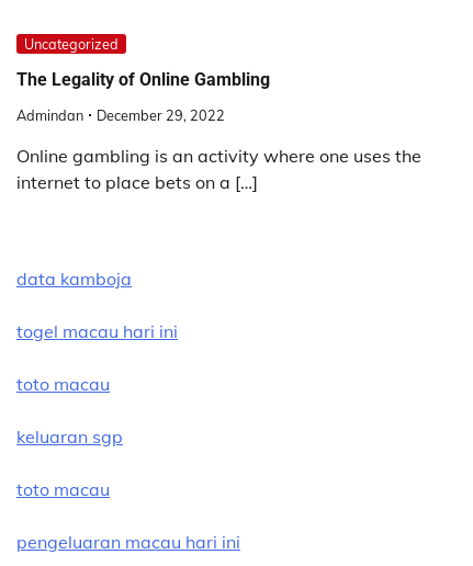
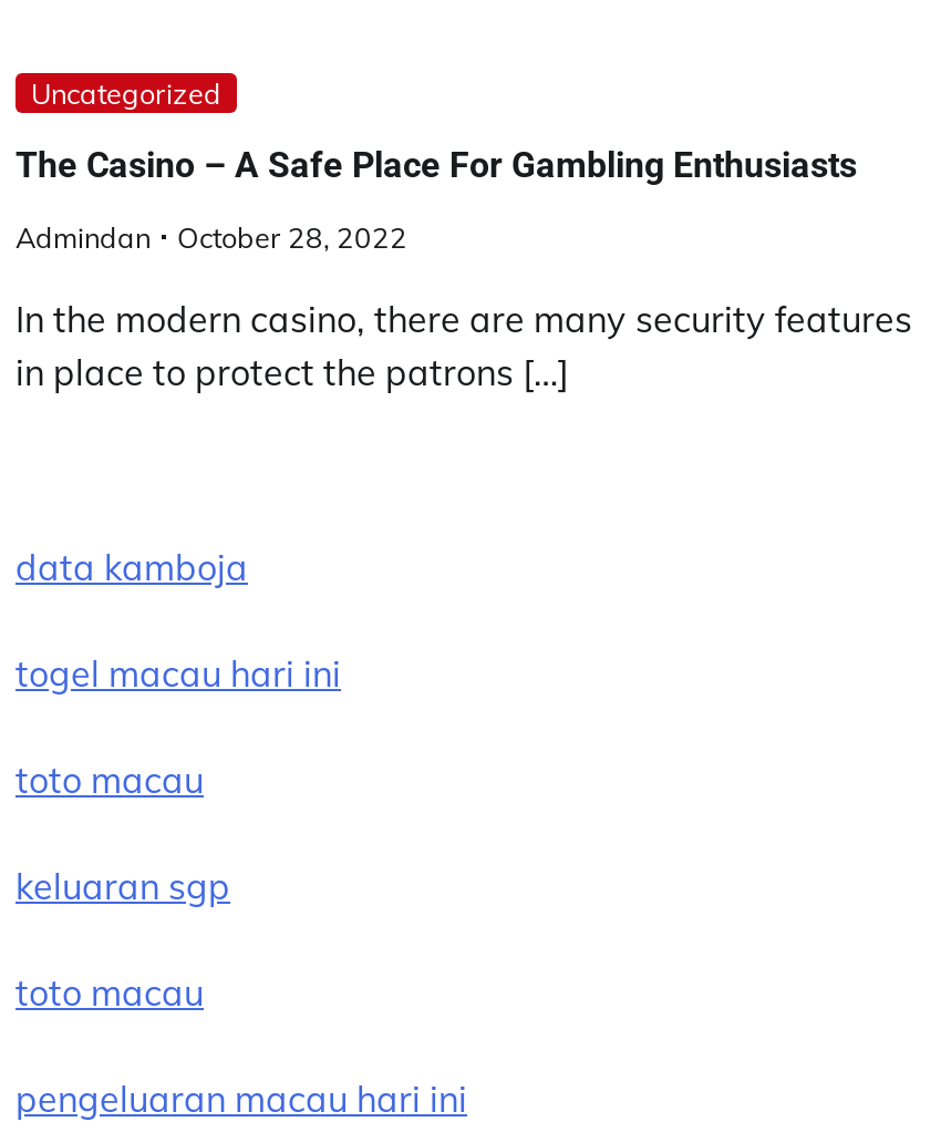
[16,69,270,89] The Legality of Online Gambling -> [15,143,857,185] The Casino – A Safe Place For Gambling Enthusiasts
[16,106,225,124] Admindan December 29, 2022 -> [15,219,407,255] Admindan October 28, 2022
[16,145,421,193] Online gambling is an activity where one uses the | internet to place bets on a […] -> [15,297,912,394] In the modern casino, there are many security features | in place to protect the patrons […]

